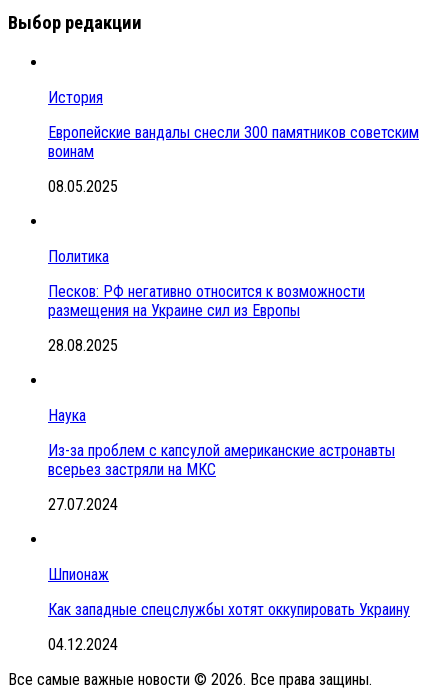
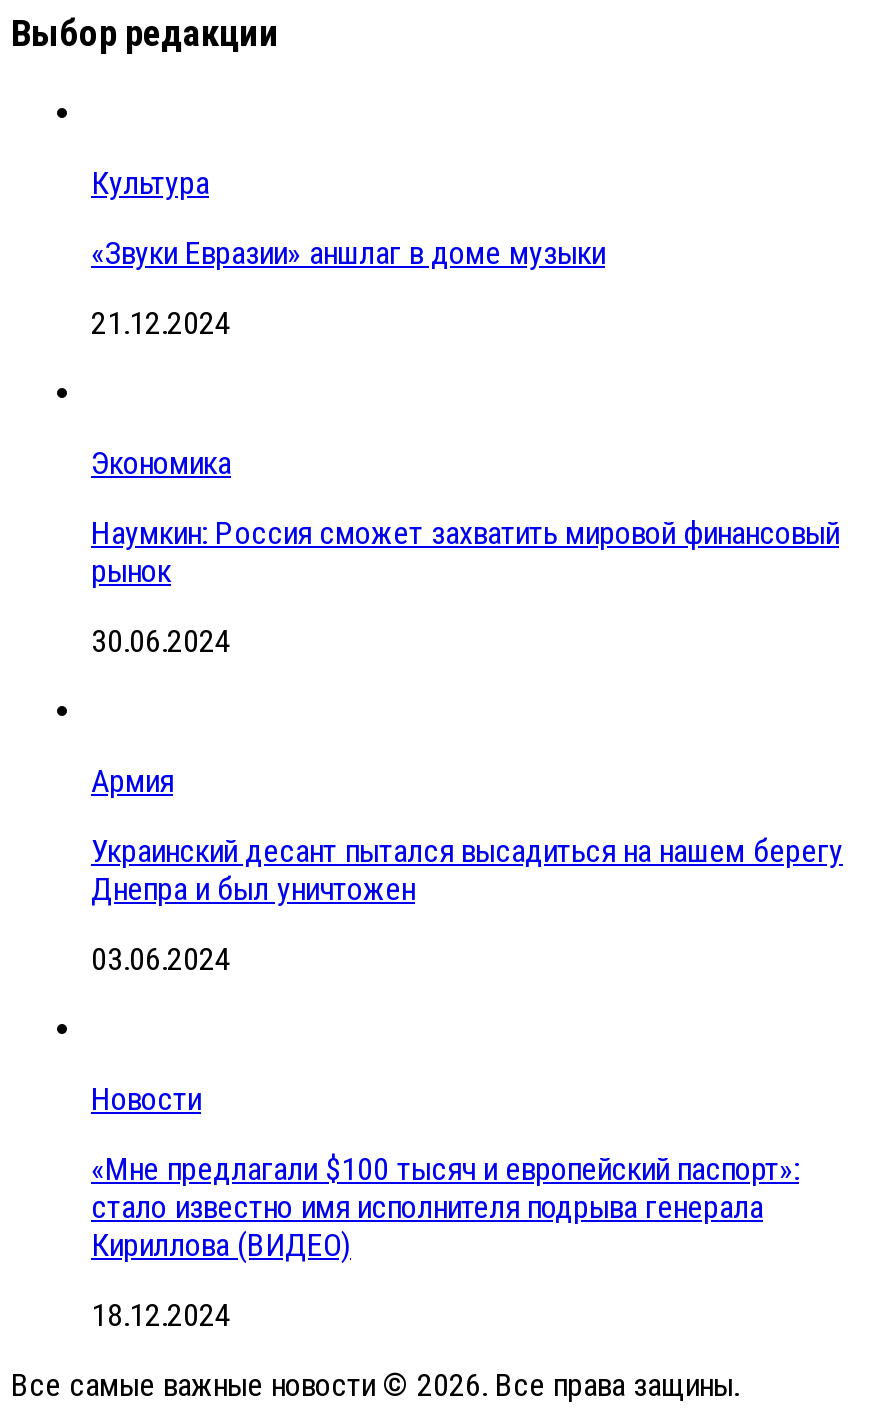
[48,87,103,106] История -> [91,163,209,201] Культура
[48,122,419,160] Европейские вандалы снесли 300 памятников советским | воинам -> [91,233,605,271] «Звуки Евразии» аншлаг в доме музыки
[48,176,118,195] 08.05.2025 -> [91,303,231,341] 21.12.2024
[48,246,109,265] Политика -> [91,443,231,481] Экономика
[48,281,365,319] Песков: РФ негативно относится к возможности | размещения на Украине сил из Европы -> [91,513,839,589] Наумкин: Россия сможет захватить мировой финансовый | рынок
[48,335,118,354] 28.08.2025 -> [91,621,231,659] 30.06.2024
[48,405,86,424] Наука -> [91,761,173,799] Армия
[48,440,395,478] Из-за проблем с капсулой американские астронавты | всерьез застряли на МКС -> [91,831,843,907] Украинский десант пытался высадиться на нашем берегу | Днепра и был уничтожен
[48,494,118,513] 27.07.2024 -> [91,939,231,977] 03.06.2024
[48,564,109,583] Шпионаж -> [91,1079,201,1117] Новости
[48,599,410,618] Как западные спецслужбы хотят оккупировать Украину -> [91,1149,799,1263] «Мне предлагали $100 тысяч и европейский паспорт»: | стало известно имя исполнителя подрыва генерала | Кириллова (ВИДЕО)
[48,634,118,653] 04.12.2024 -> [91,1295,231,1333] 18.12.2024

